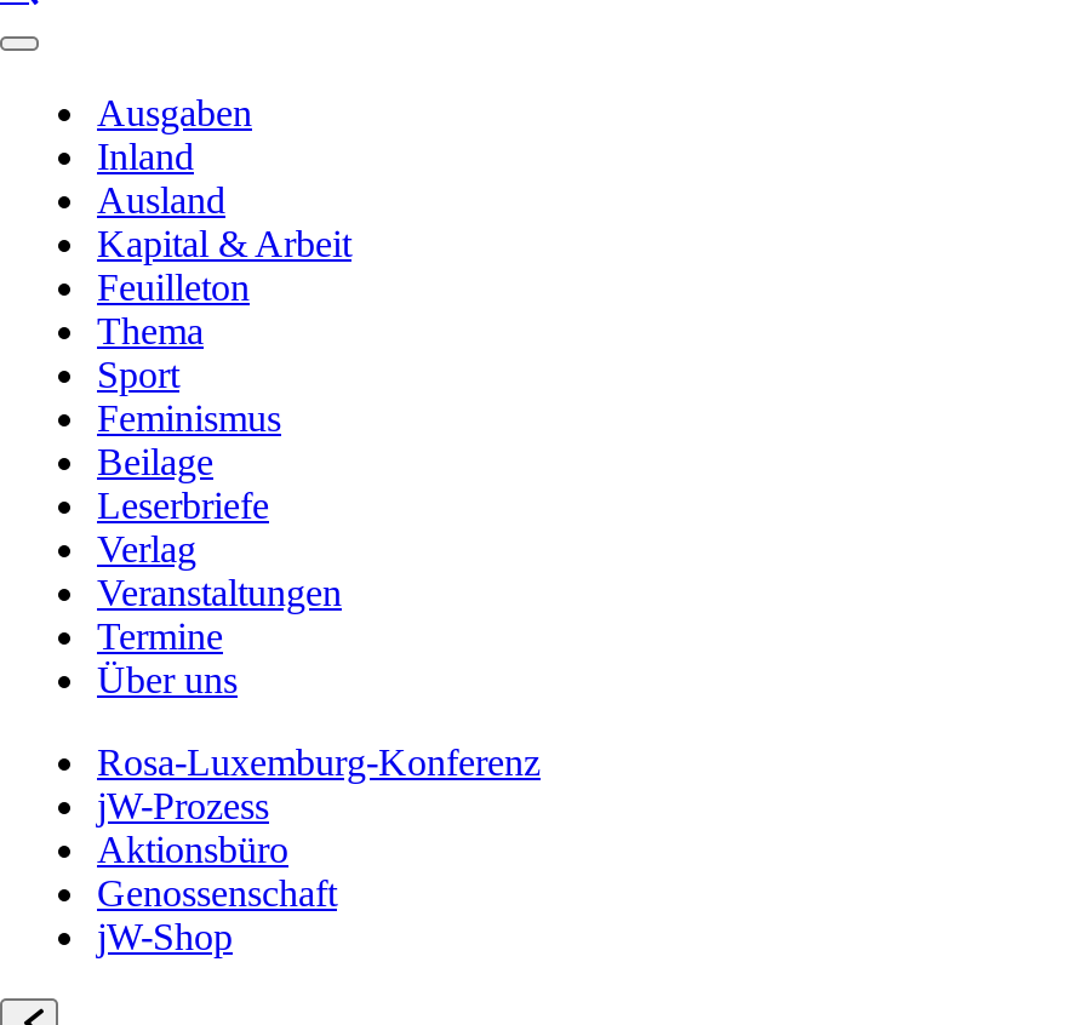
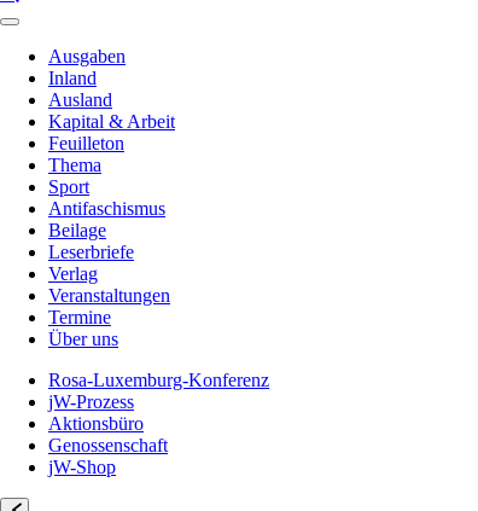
[97,397,281,439] Feminismus -> [48,198,165,219] Antifaschismus

